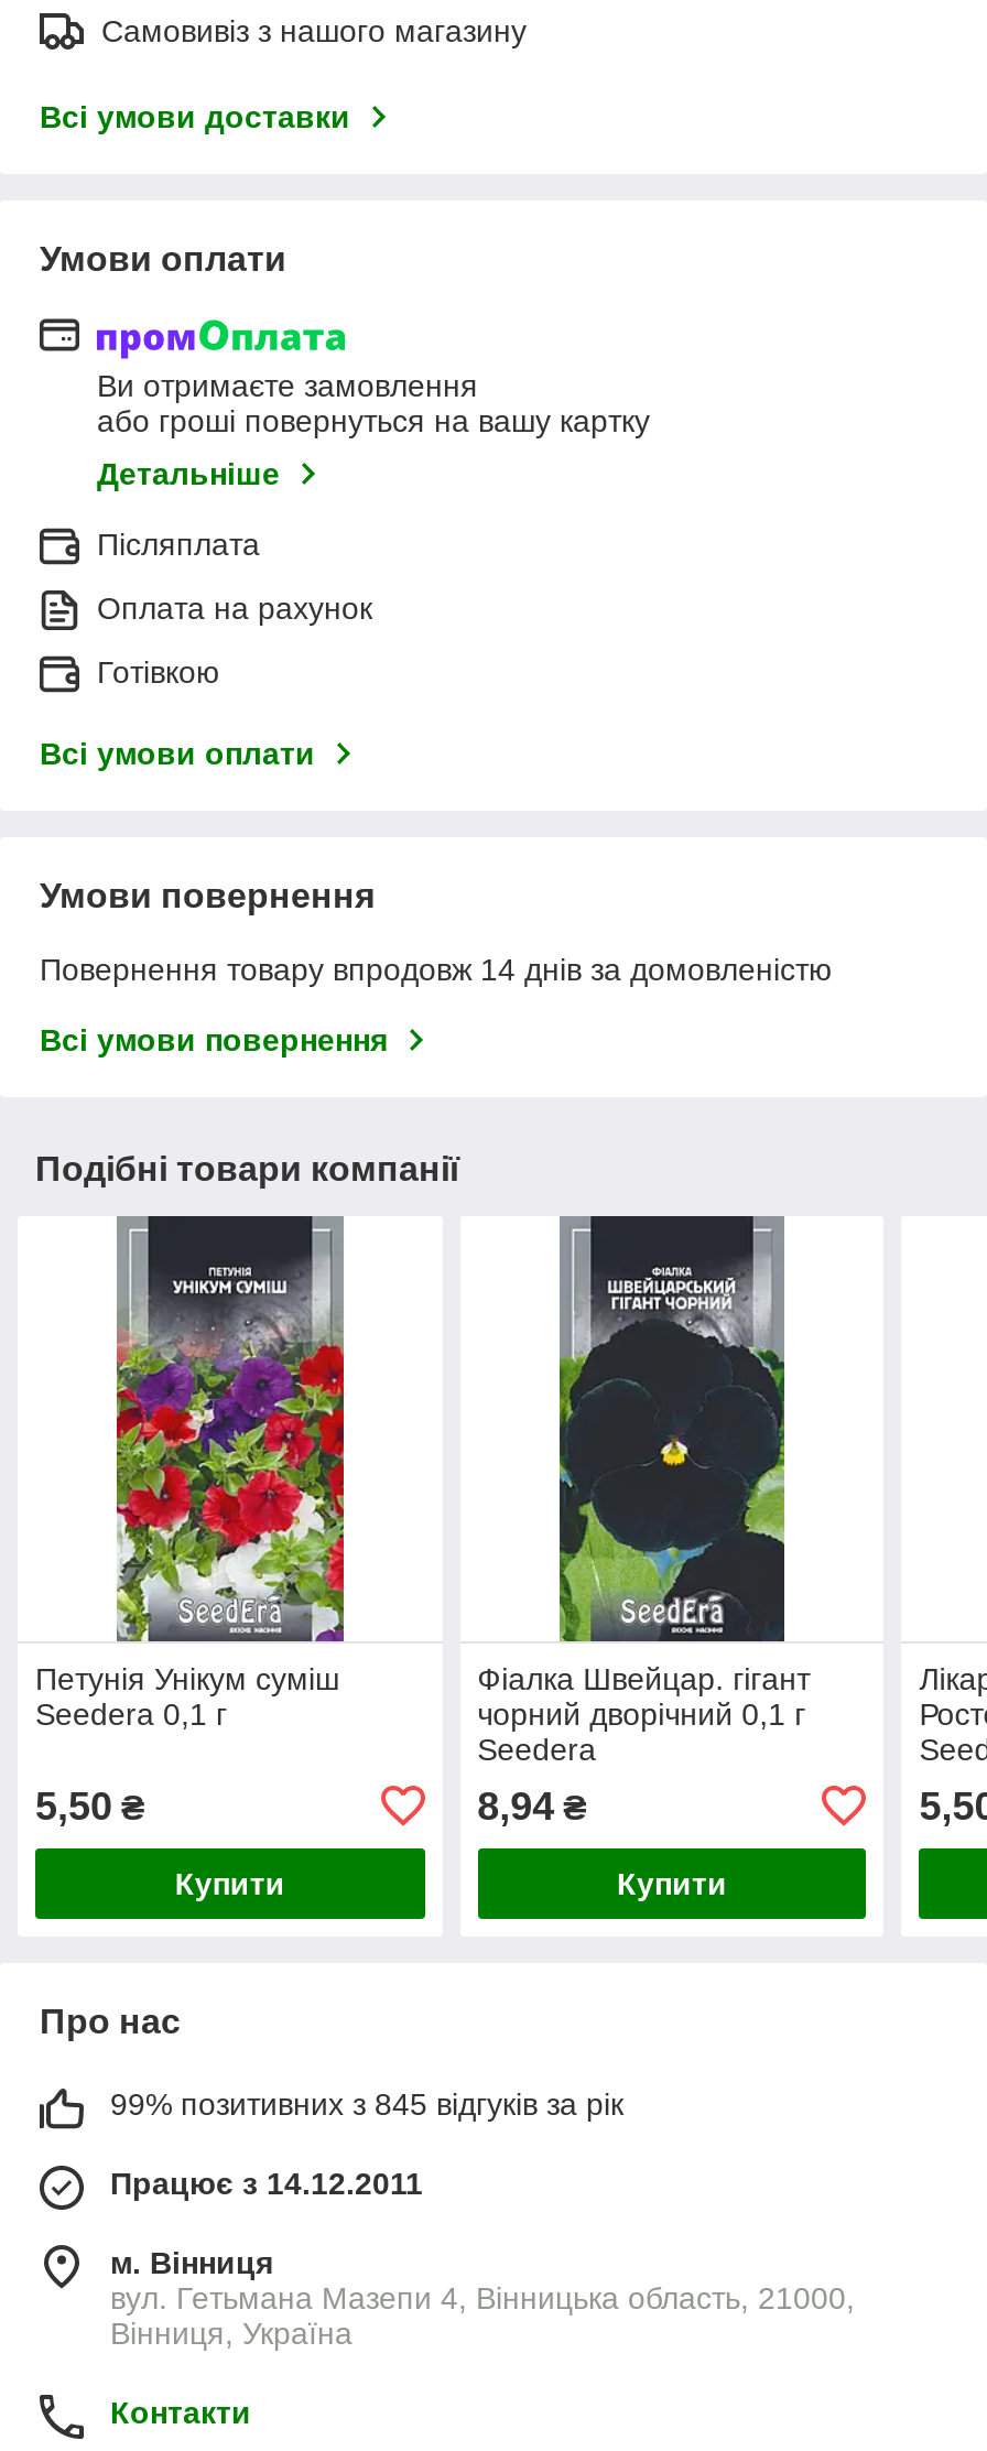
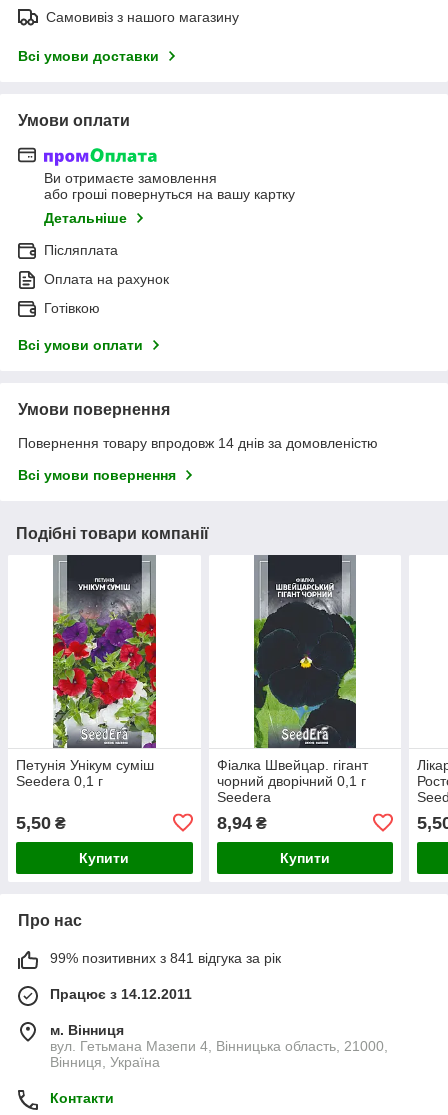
[110,2086,623,2121] 99% позитивних з 845 відгуків за рік -> [50,950,281,966] 99% позитивних з 841 відгука за рік

